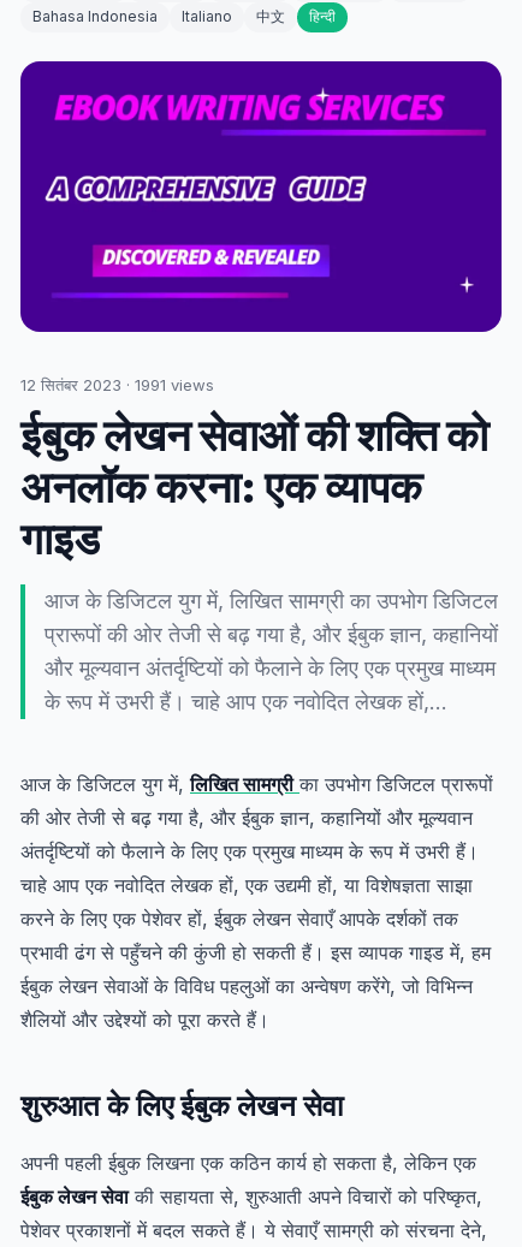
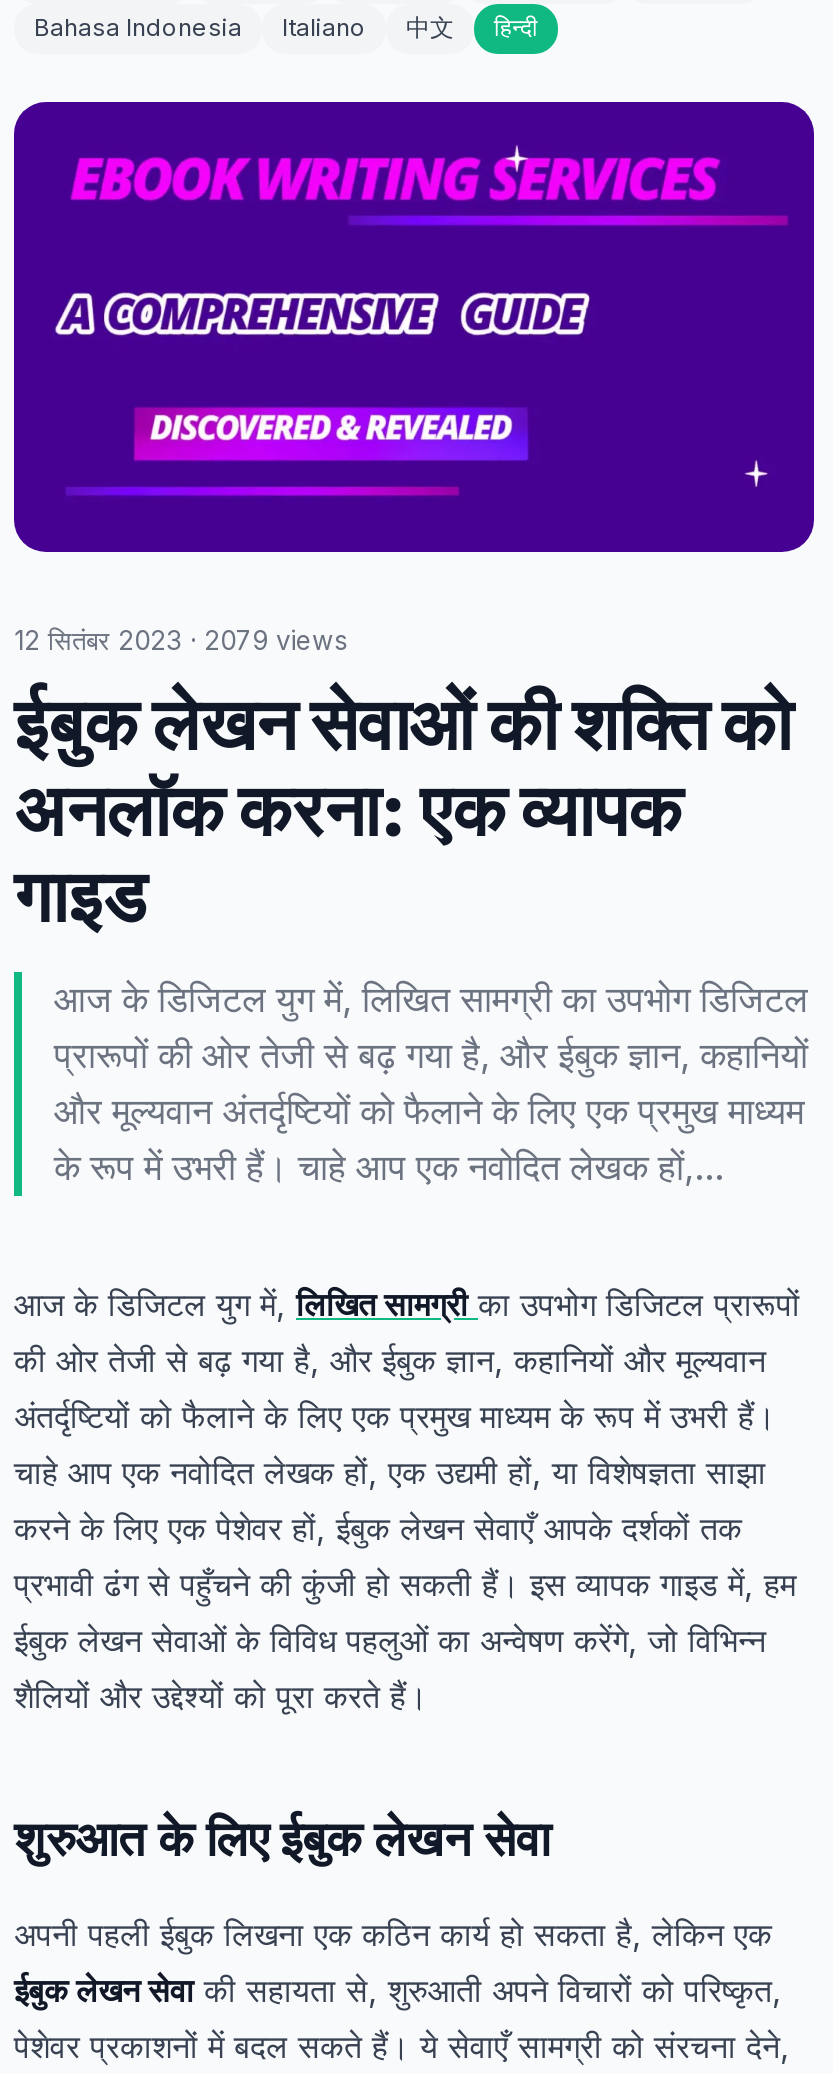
[20,375,214,394] 12 सितंबर 2023 · 1991 views -> [14,624,348,656] 12 सितंबर 2023 · 2079 views

